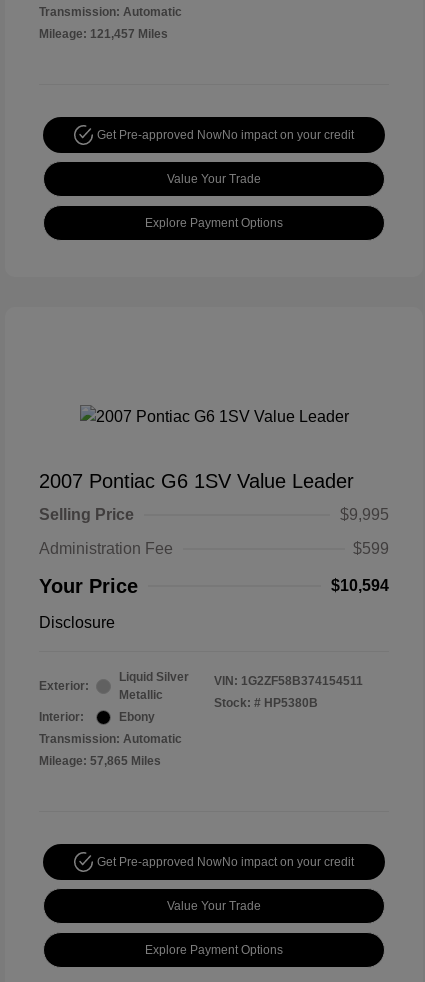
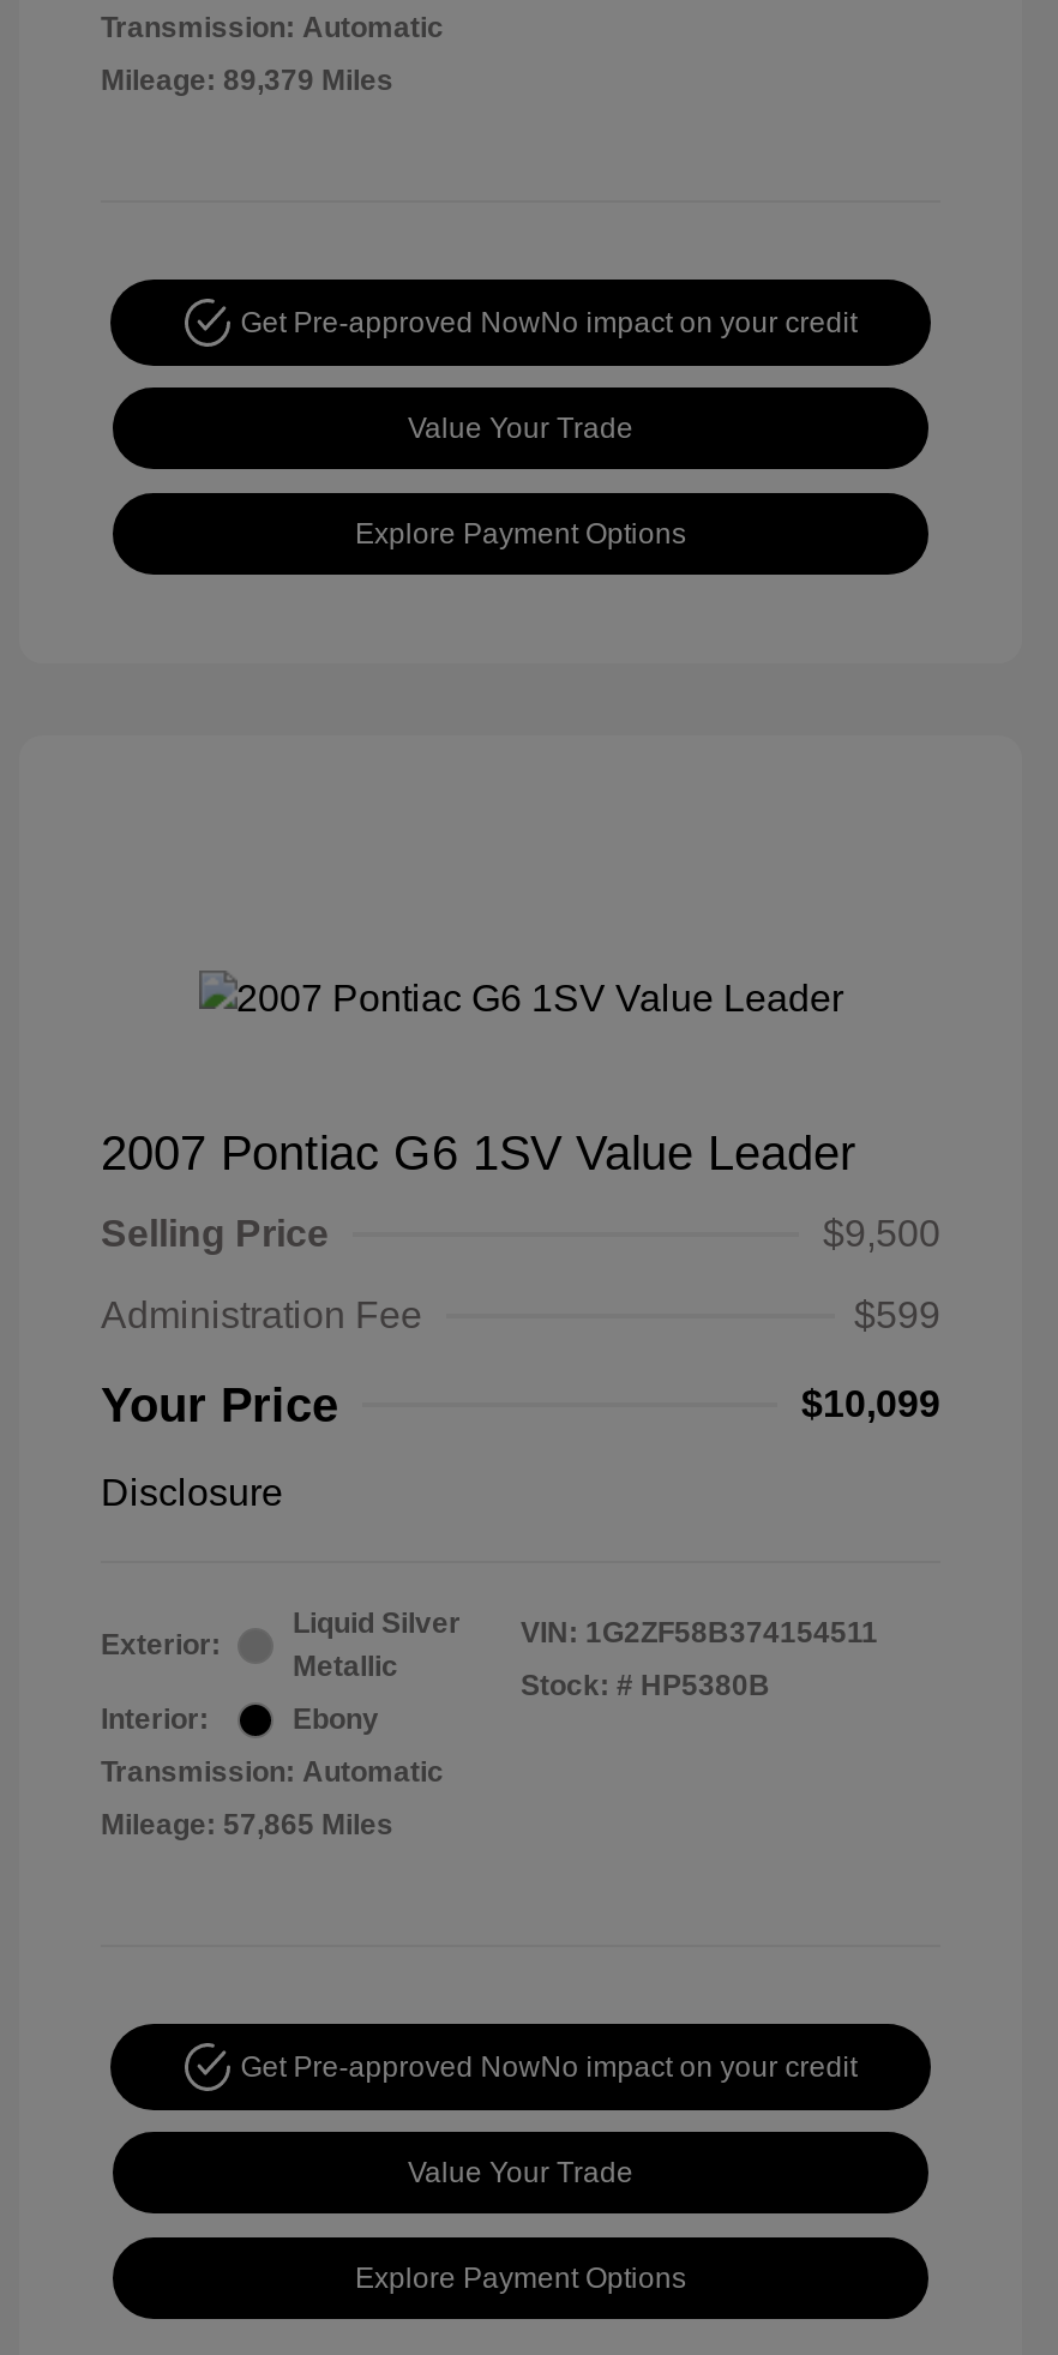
[39,27,168,41] Mileage: 121,457 Miles -> [101,64,393,97] Mileage: 89,379 Miles
[340,506,389,523] $9,995 -> [823,1214,940,1255] $9,500
[331,577,389,594] $10,594 -> [801,1384,940,1425] $10,099

